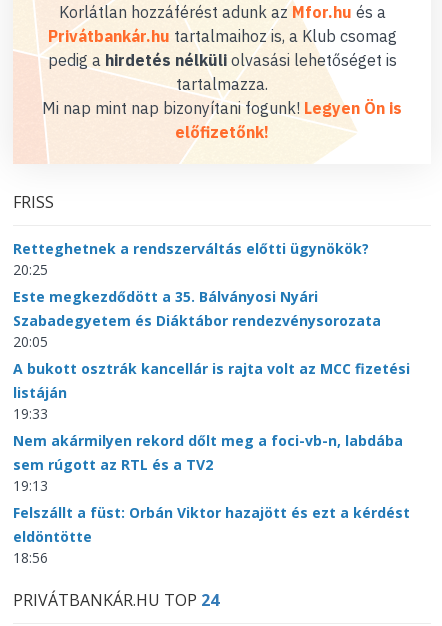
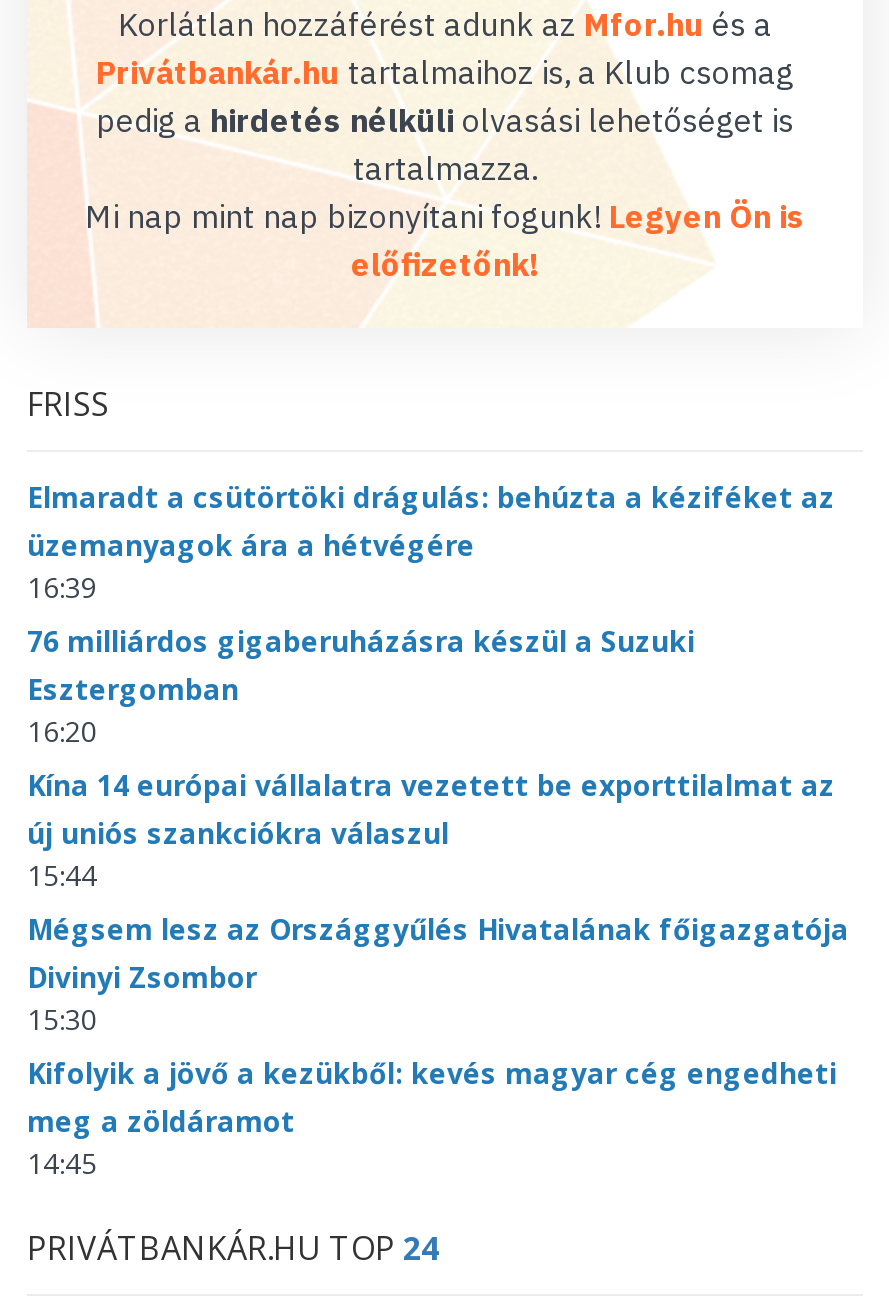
[13,239,410,567] Retteghetnek a rendszerváltás előtti ügynökök? | 20:25 | Este megkezdődött a 35. Bálványosi Nyári | Szabadegyetem és Diáktábor rendezvénysorozata | 20:05 | A bukott osztrák kancellár is rajta volt az MCC fizetési | listáján | 19:33 | Nem akármilyen rekord dőlt meg a foci-vb-n, labdába | sem rúgott az RTL és a TV2 | 19:13 | Felszállt a füst: Orbán Viktor hazajött és ezt a kérdést | eldöntötte | 18:56 -> [27,478,849,1182] Elmaradt a csütörtöki drágulás: behúzta a kéziféket az | üzemanyagok ára a hétvégére | 16:39 | 76 milliárdos gigaberuházásra készül a Suzuki | Esztergomban | 16:20 | Kína 14 európai vállalatra vezetett be exporttilalmat az | új uniós szankciókra válaszul | 15:44 | Mégsem lesz az Országgyűlés Hivatalának főigazgatója | Divinyi Zsombor | 15:30 | Kifolyik a jövő a kezükből: kevés magyar cég engedheti | meg a zöldáramot | 14:45

